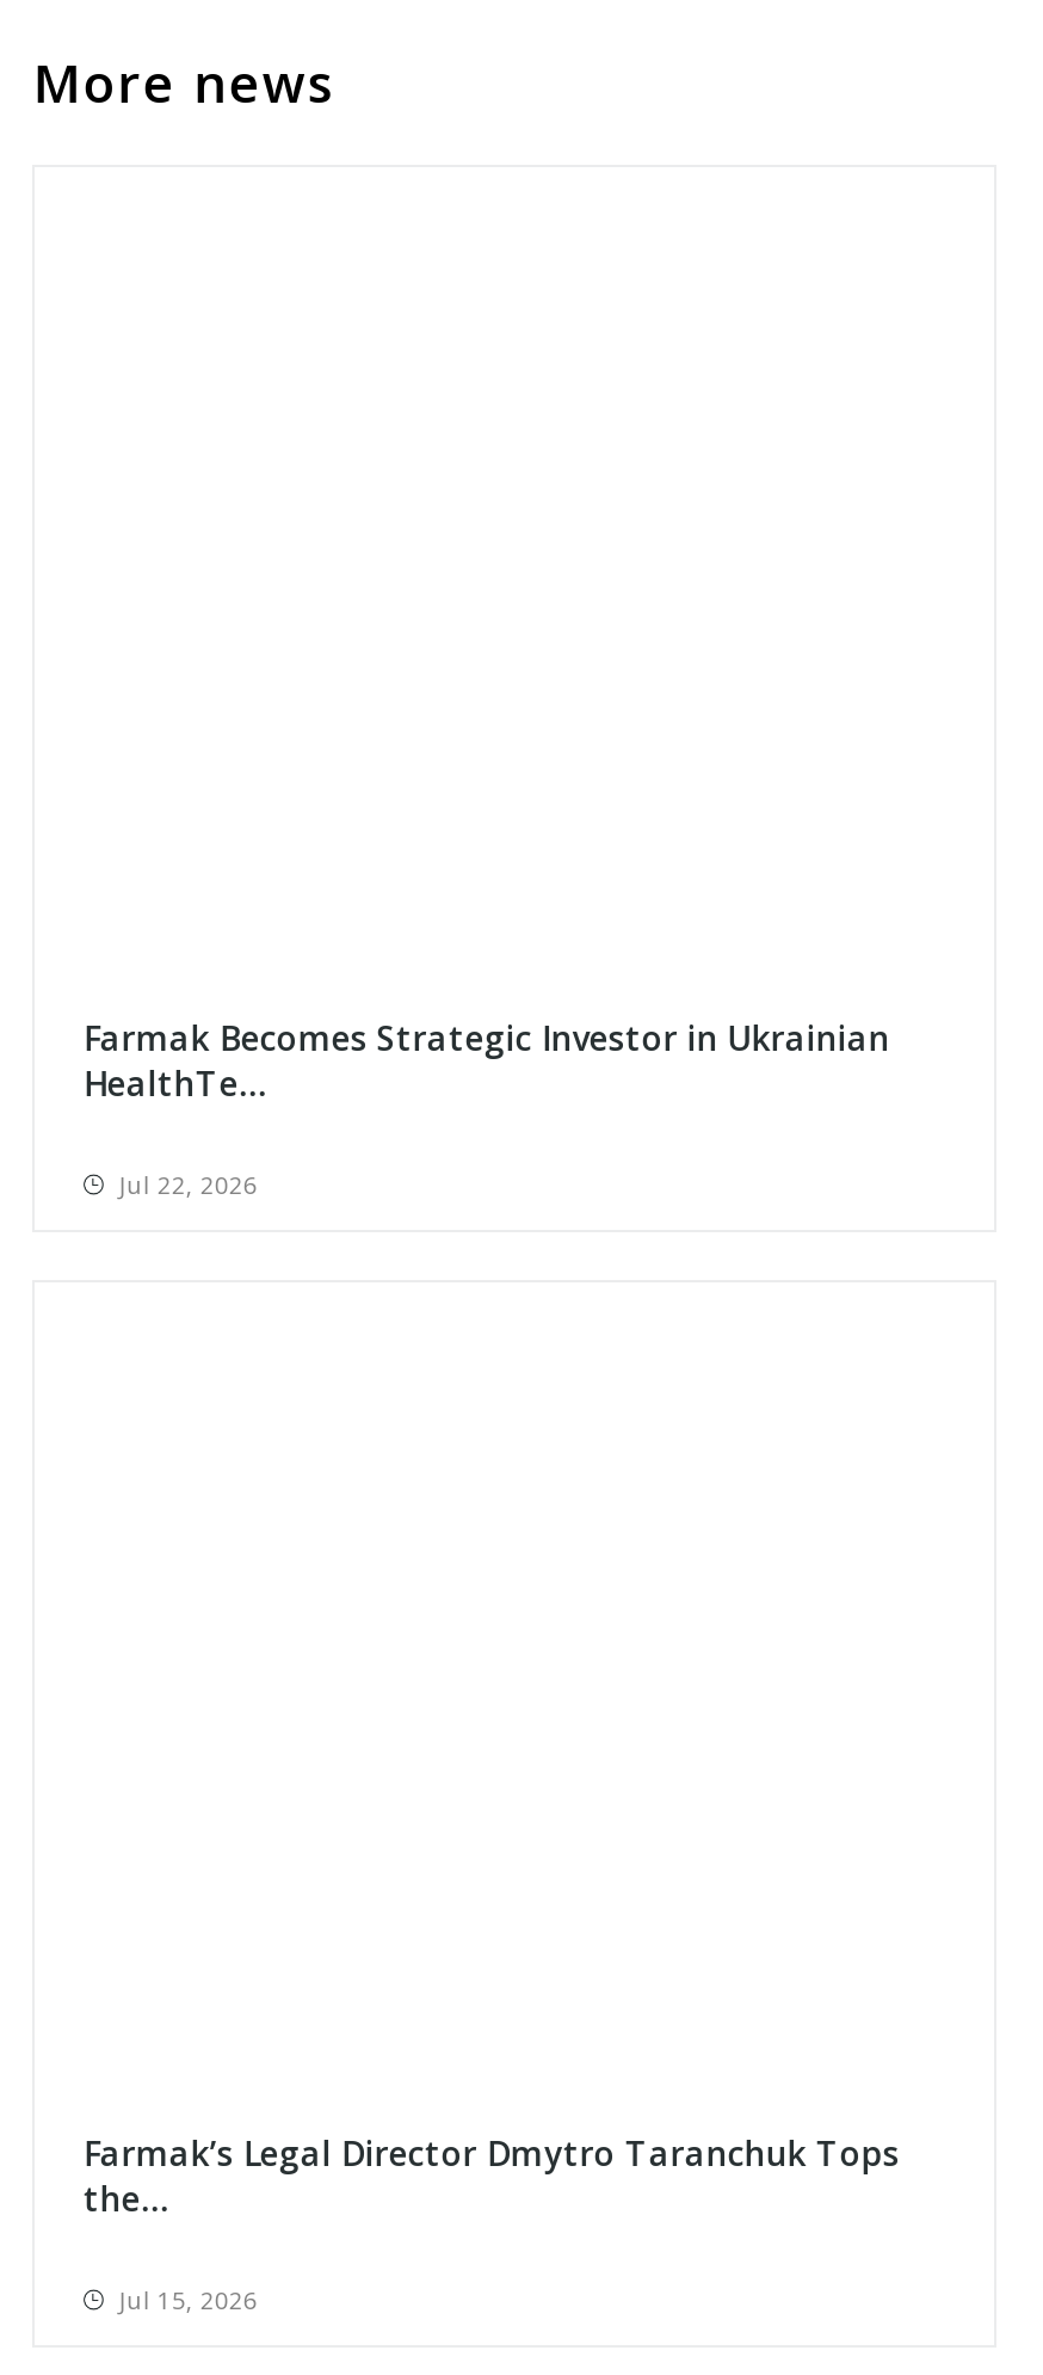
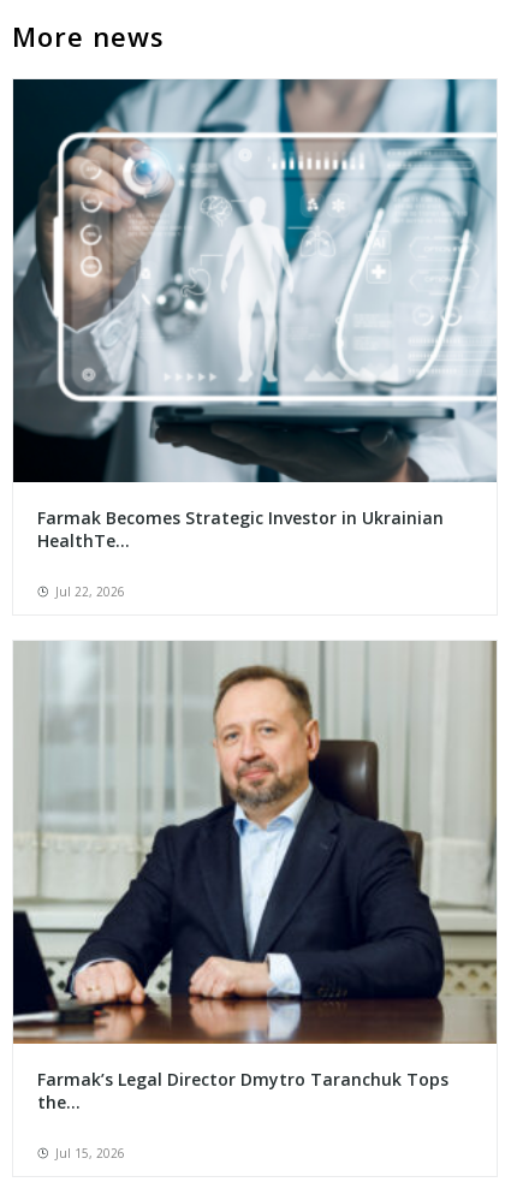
none -> [12,78,498,483] [image]
none -> [12,640,498,1045] [image]

